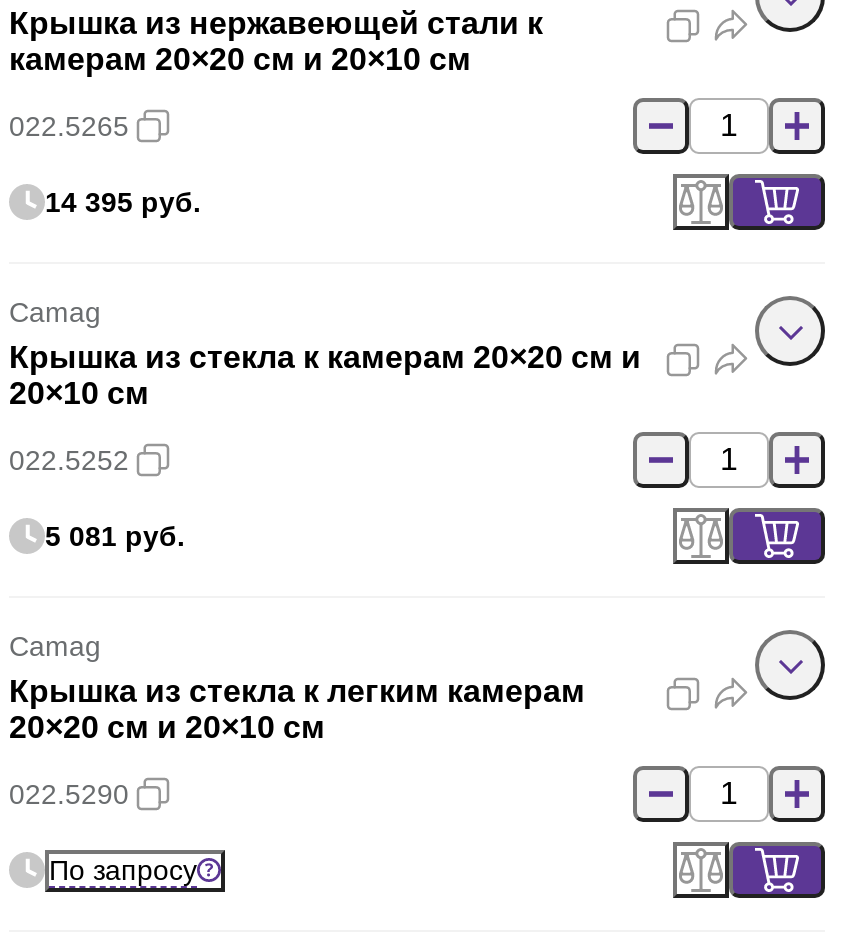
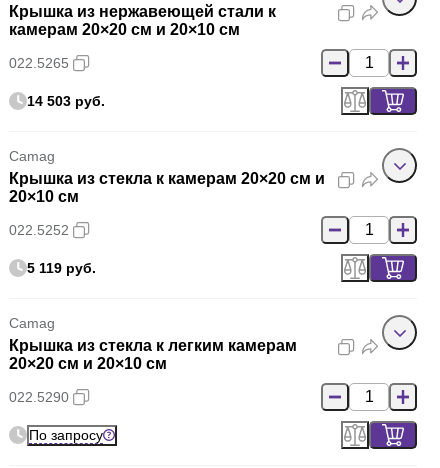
[45,186,201,218] 14 395 руб. -> [27,93,105,109] 14 503 руб.
[45,520,185,552] 5 081 руб. -> [27,260,96,276] 5 119 руб.

